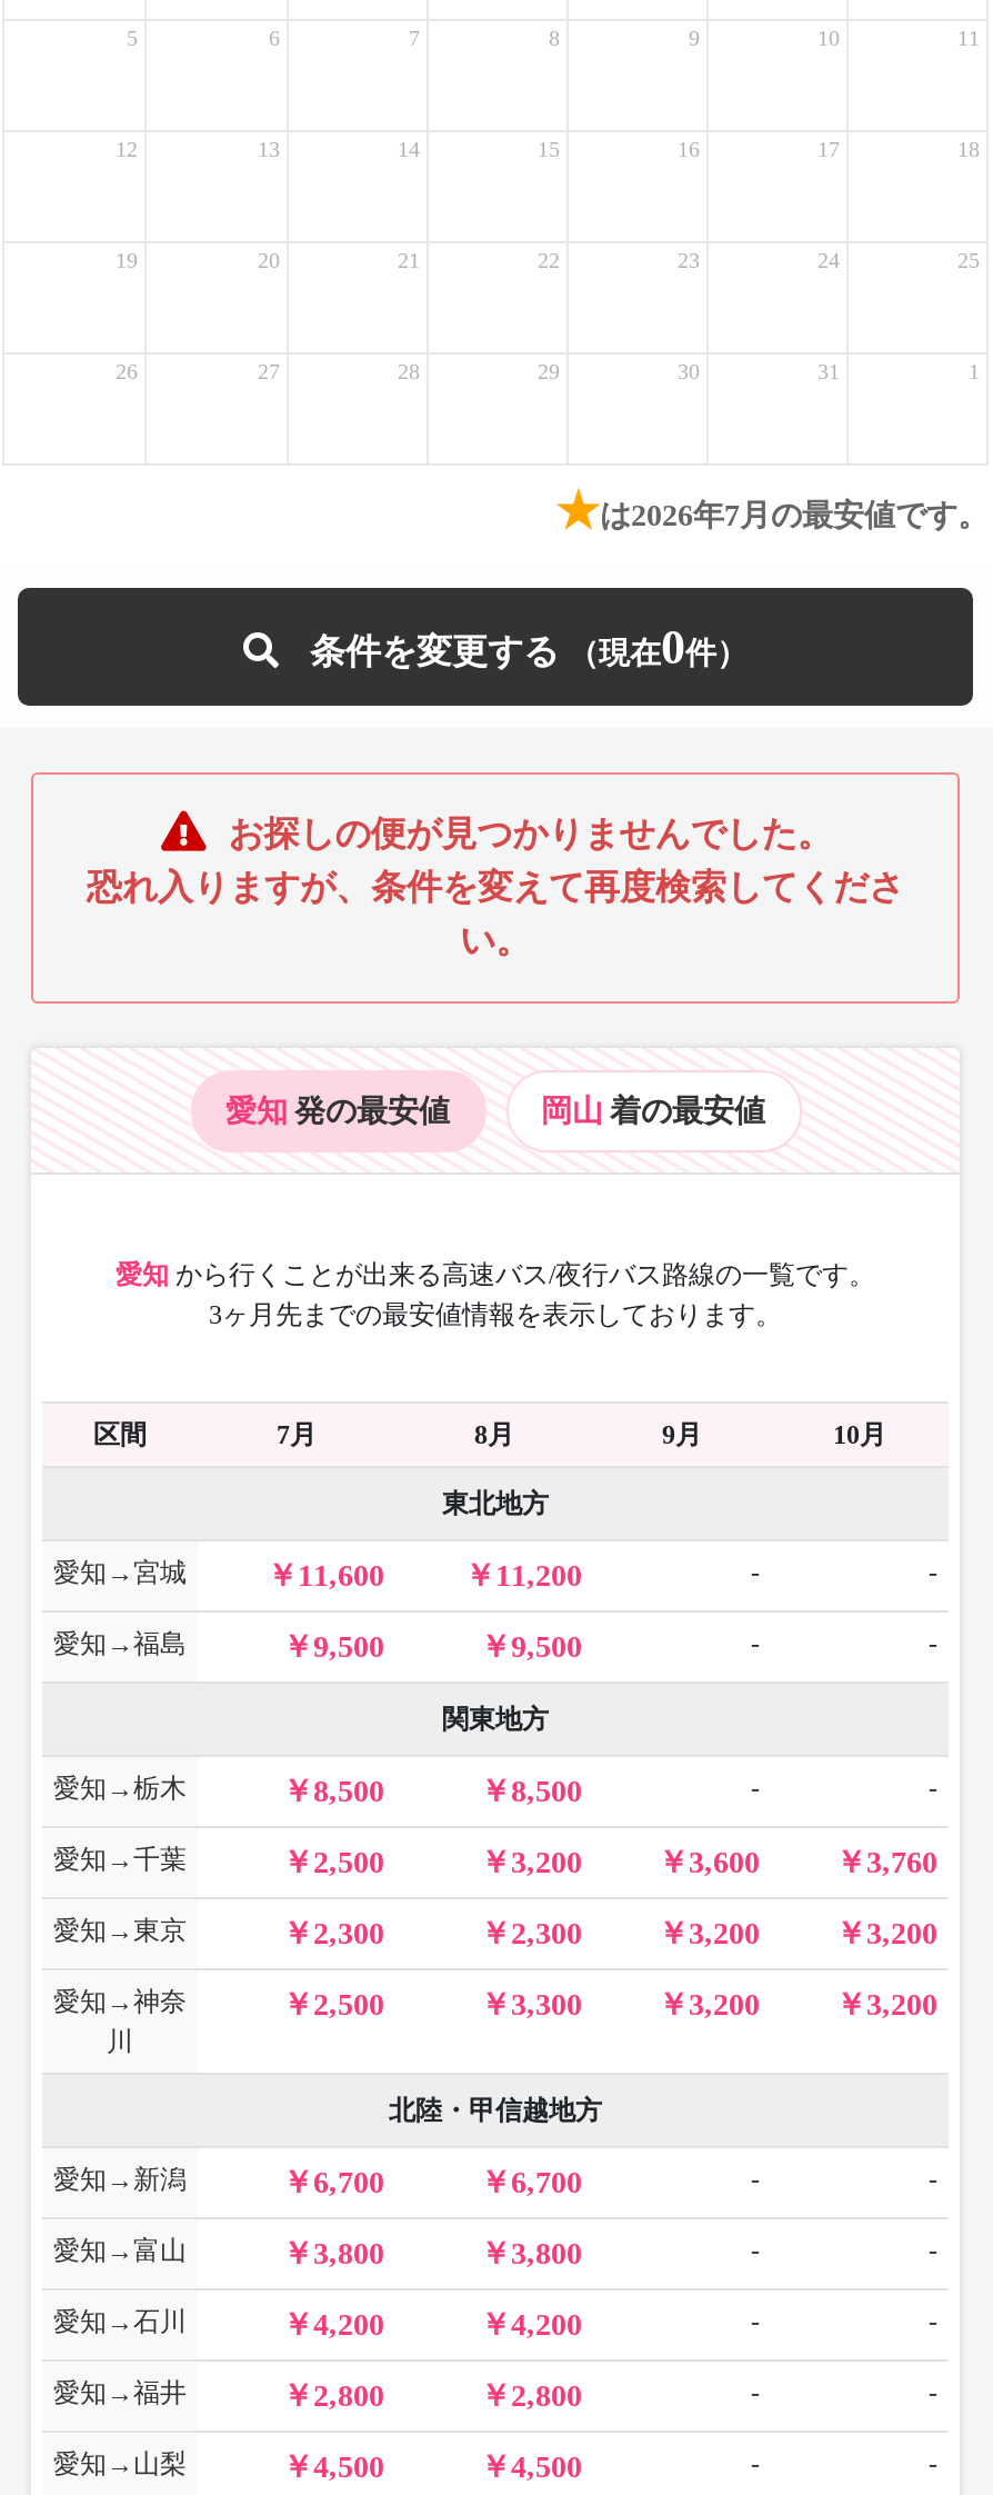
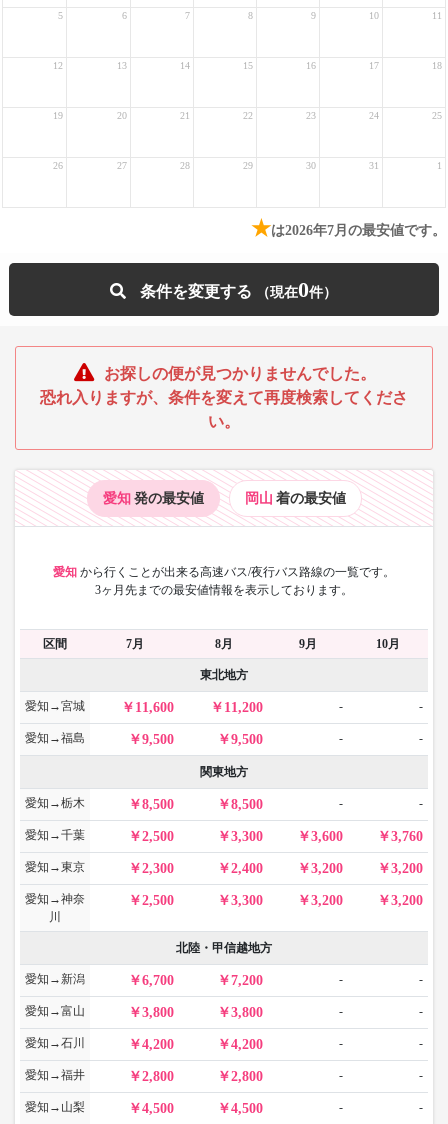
[511,1846,582,1879] 3,200 -> [231,829,263,844] 3,300
[511,1917,582,1950] 2,300 -> [231,861,263,876] 2,400
[511,2166,582,2199] 6,700 -> [231,973,263,988] 7,200

